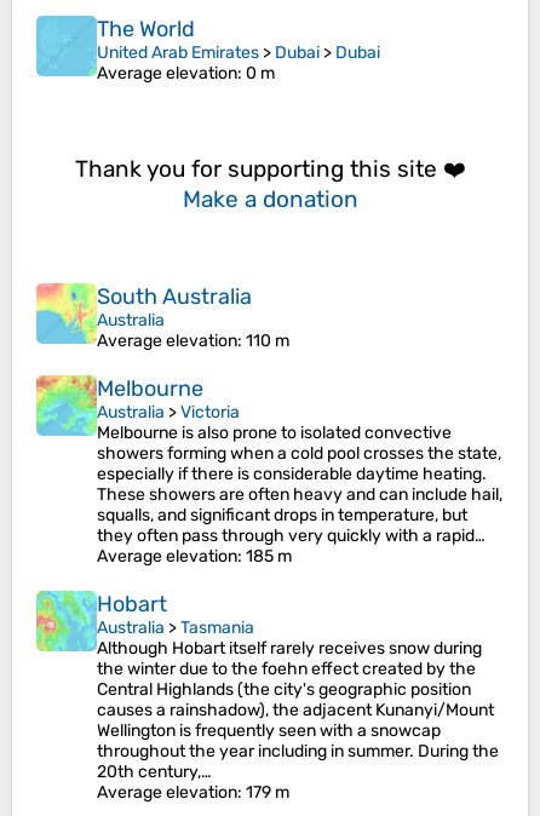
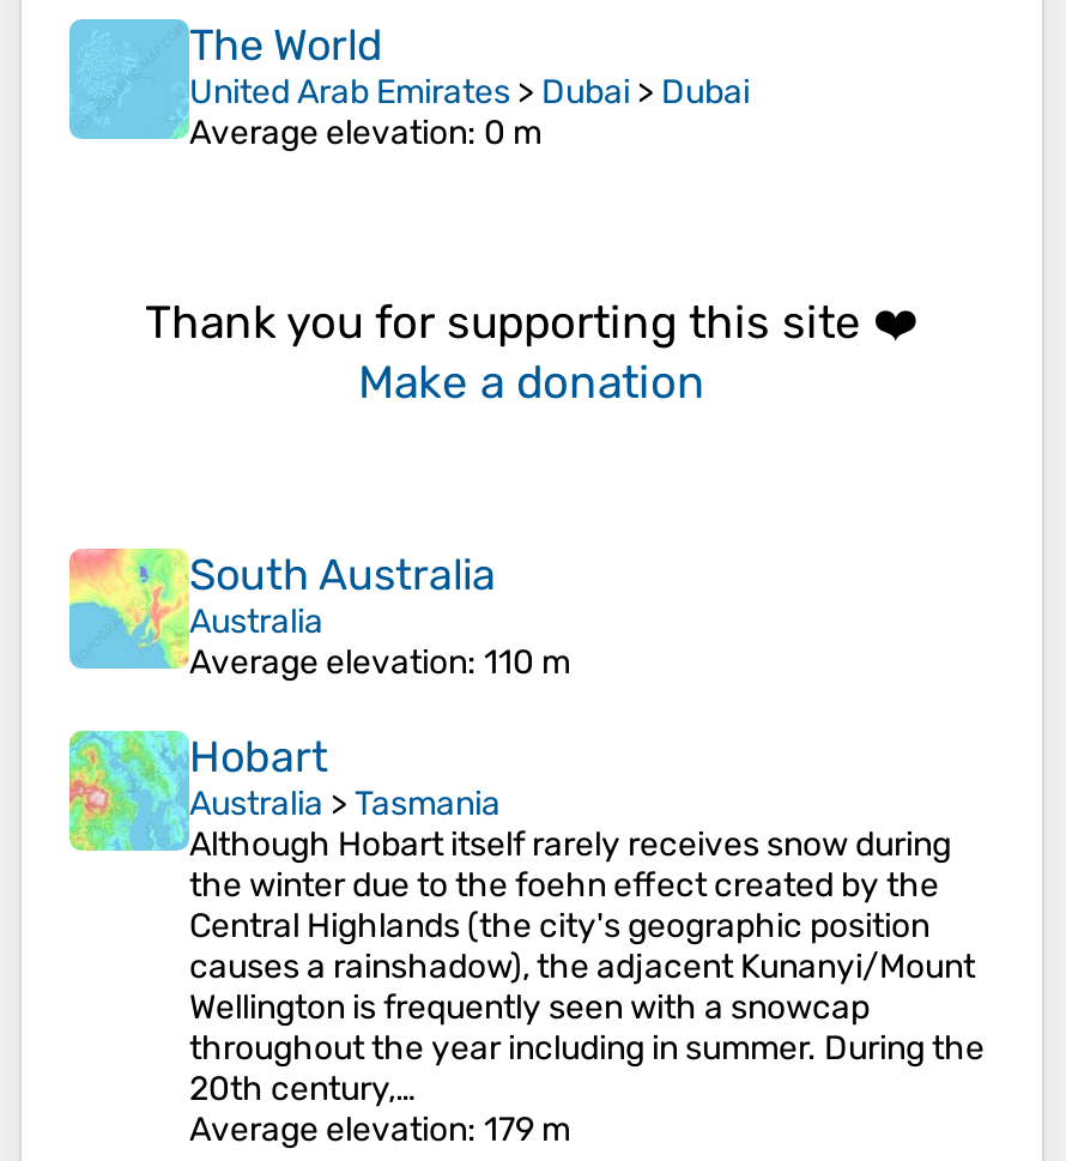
[35,374,502,567] [image] | Melbourne | Australia > Victoria | Melbourne is also prone to isolated convective | showers forming when a cold pool crosses the state, | especially if there is considerable daytime heating. | These showers are often heavy and can include hail, | squalls, and significant drops in temperature, but | they often pass through very quickly with a rapid… | Average elevation: 185 m -> none

